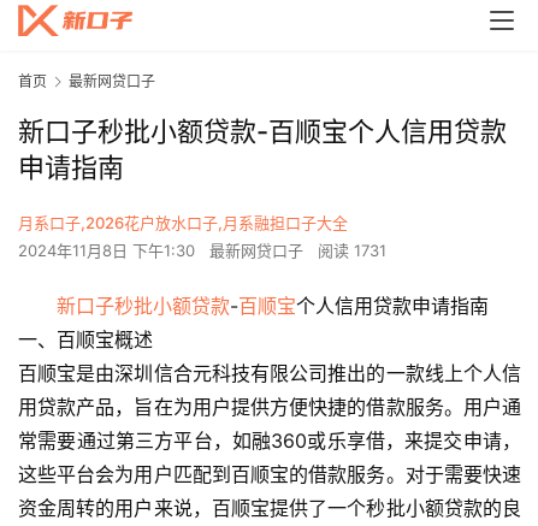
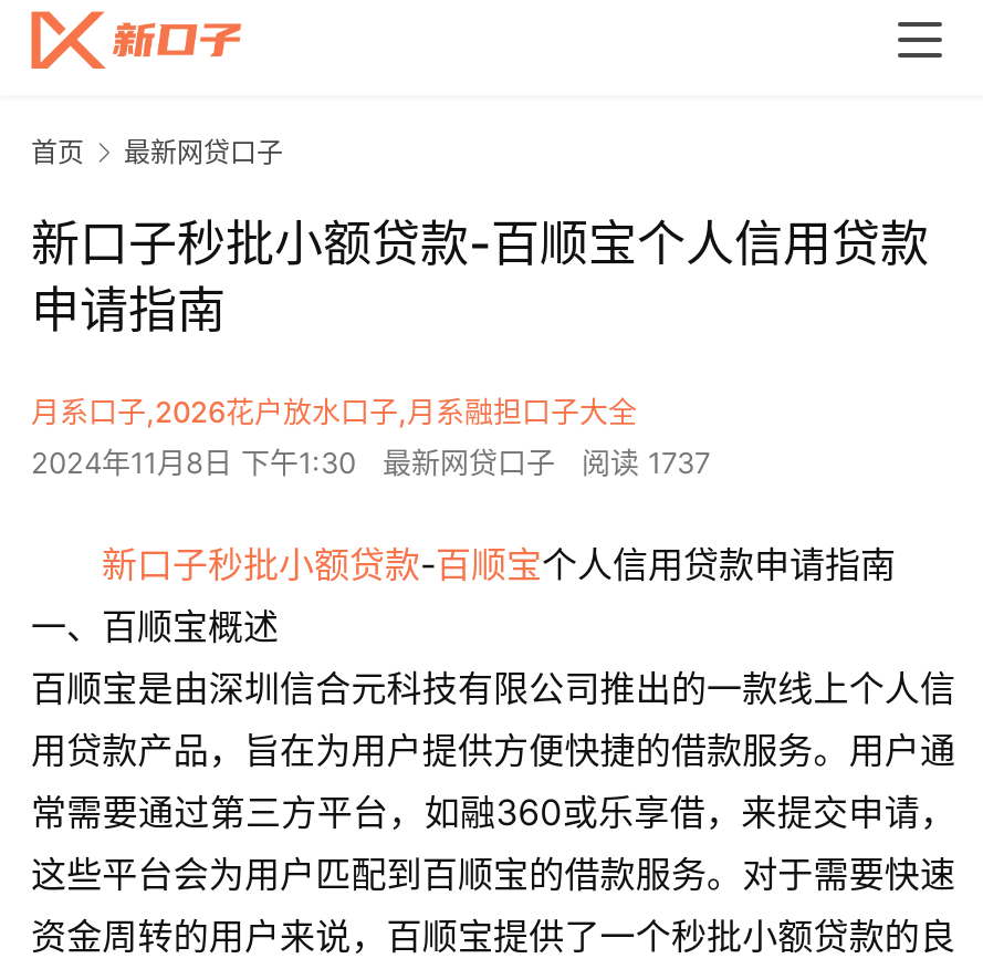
[18,241,386,260] 2024年11月8日 下午1:30 最新网贷口子 阅读 1731 -> [31,445,710,481] 2024年11月8日 下午1:30 最新网贷口子 阅读 1737

